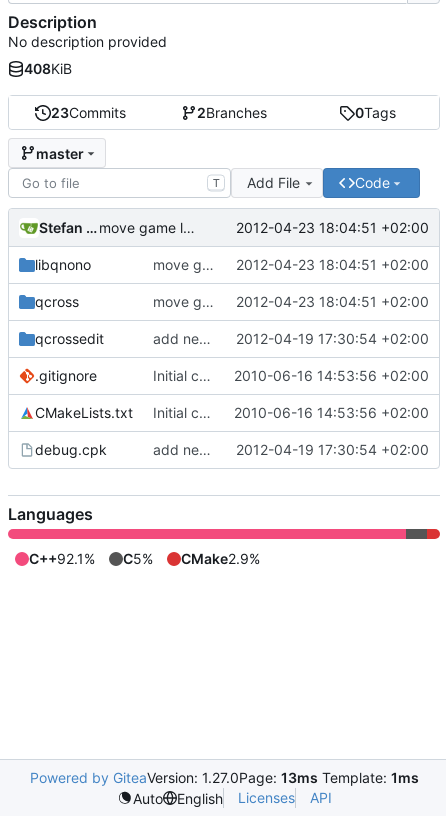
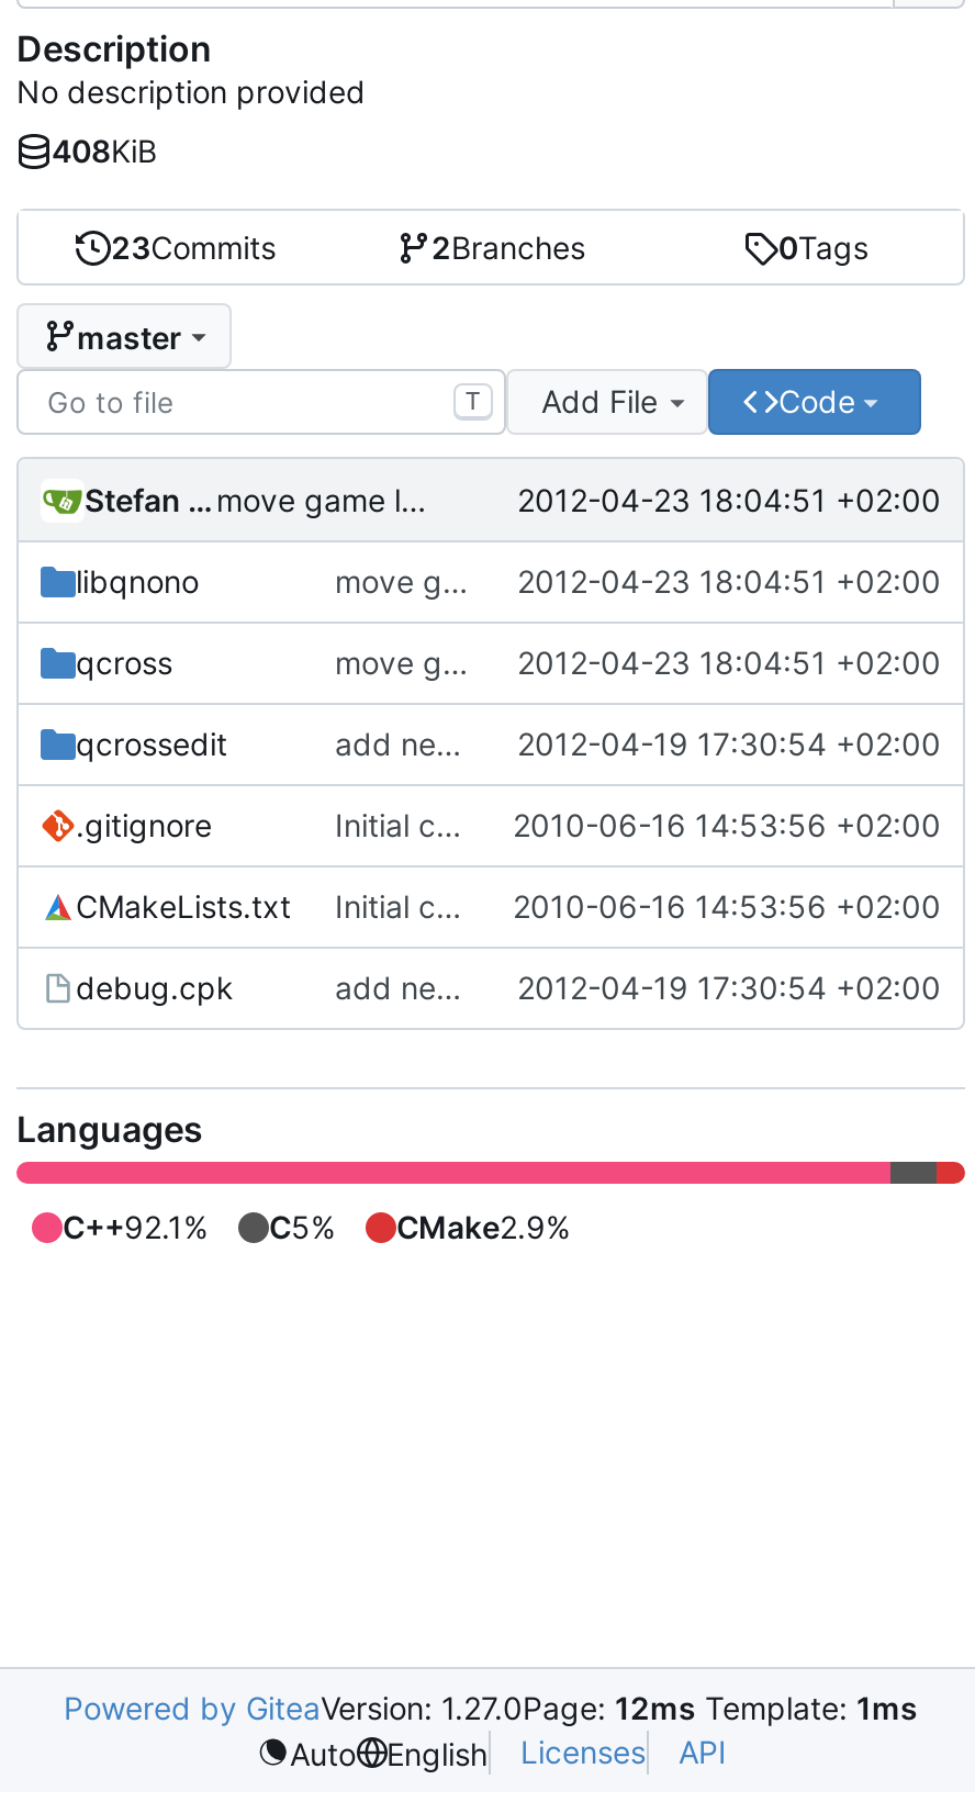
[29,769,418,786] Powered by GiteaVersion: 1.27.0Page: 13ms Template: 1ms -> [64,1689,918,1726] Powered by GiteaVersion: 1.27.0Page: 12ms Template: 1ms

